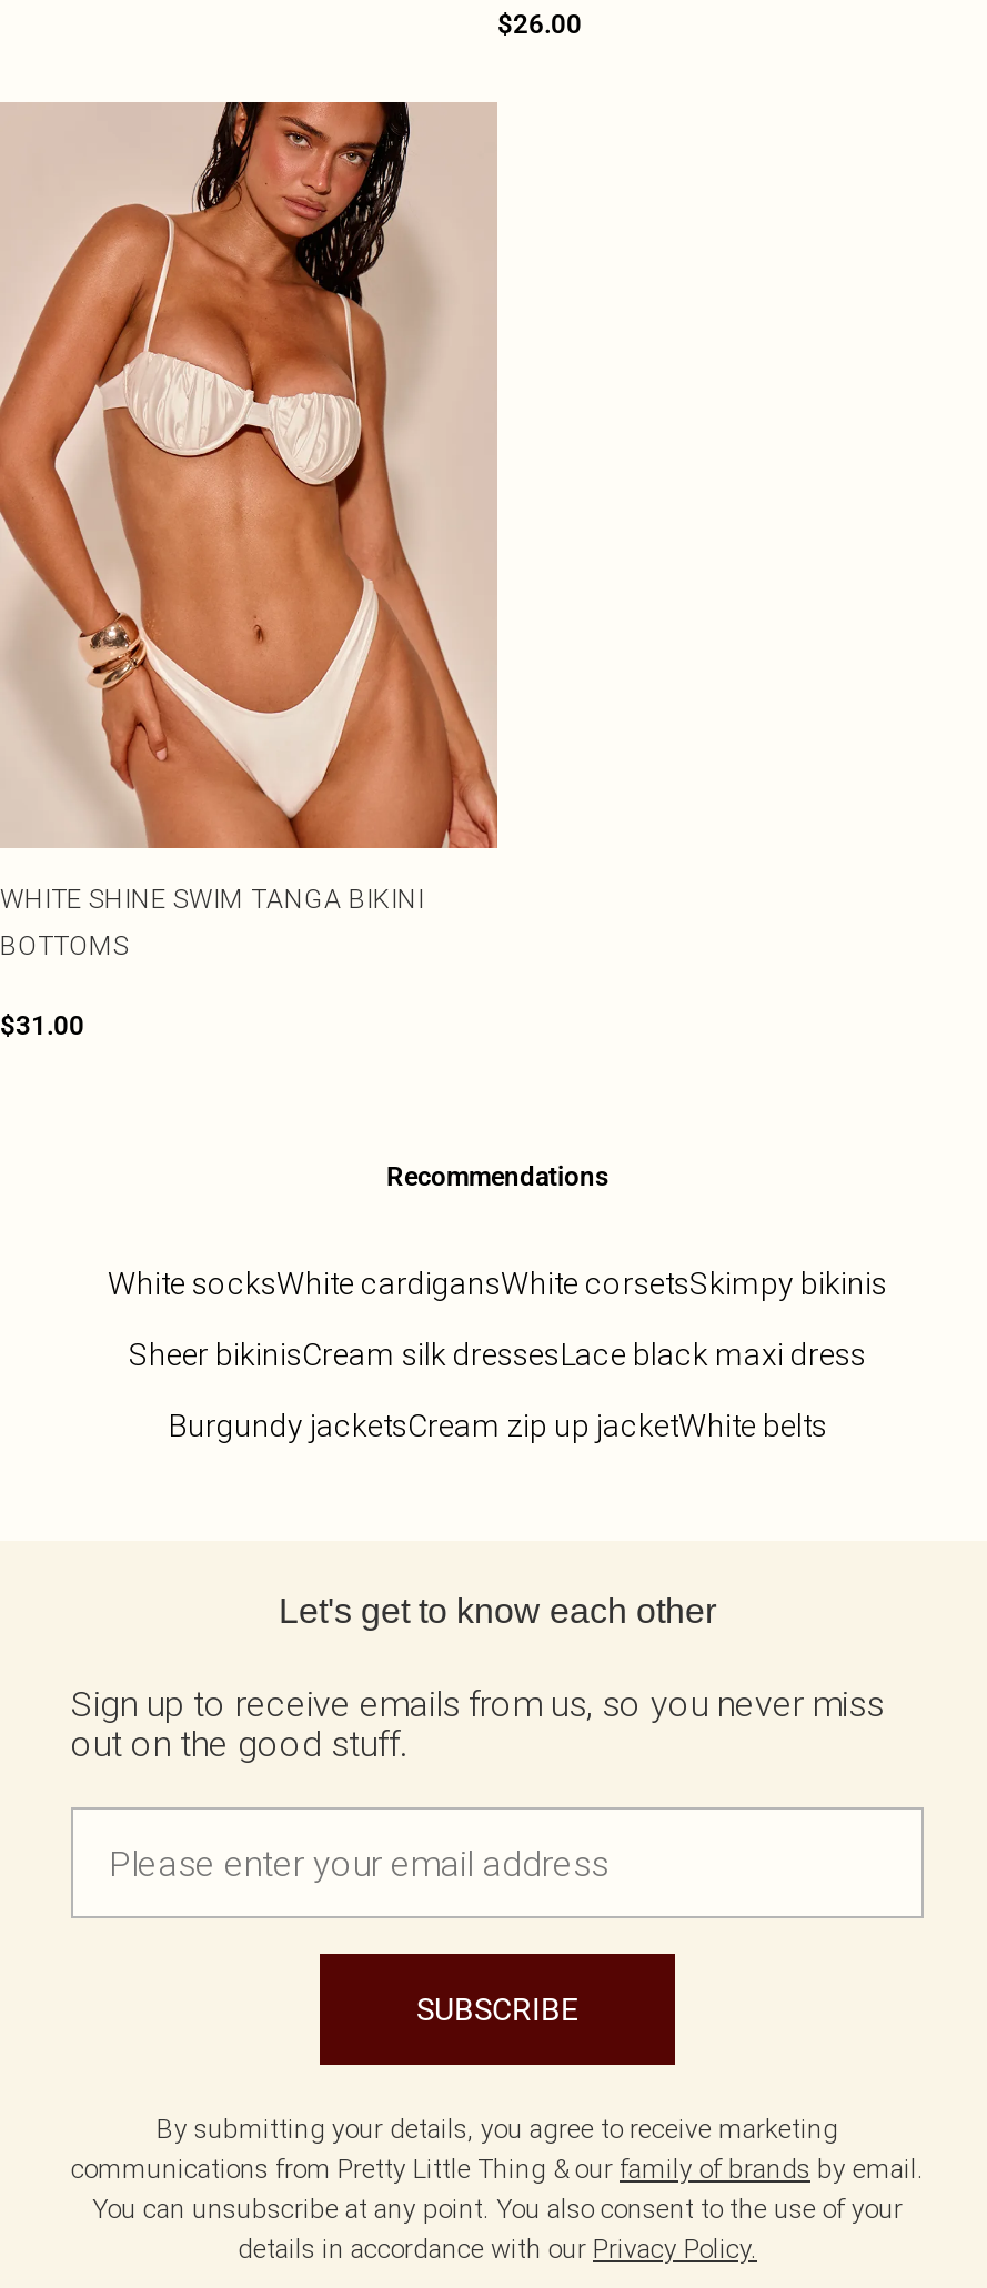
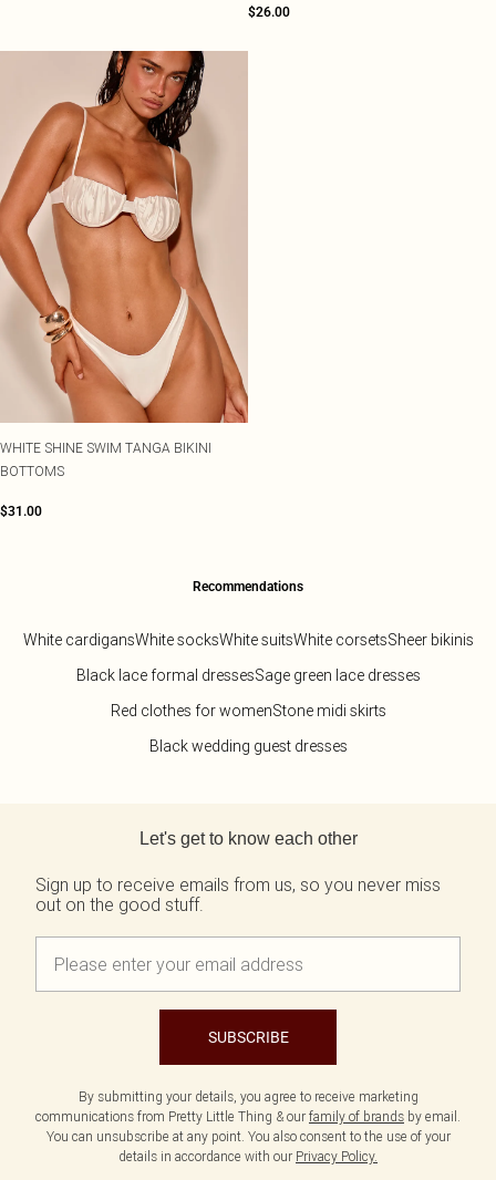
[108,1263,887,1445] White socksWhite cardigansWhite corsetsSkimpy bikinis | Sheer bikinisCream silk dressesLace black maxi dress | Burgundy jacketsCream zip up jacketWhite belts -> [23,630,473,756] White cardigansWhite socksWhite suitsWhite corsetsSheer bikinis | Black lace formal dressesSage green lace dresses | Red clothes for womenStone midi skirts | Black wedding guest dresses

